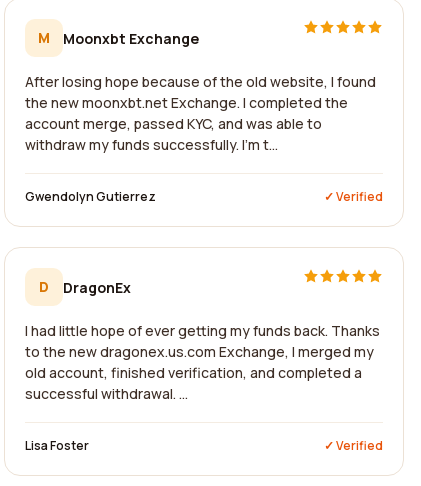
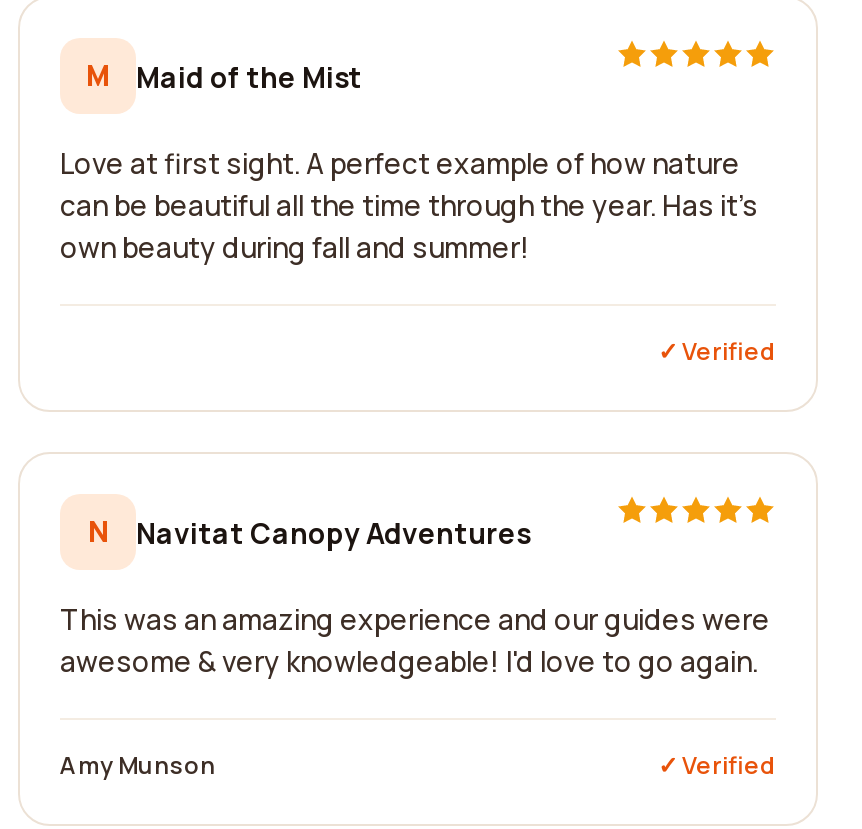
[25,28,376,205] Moonxbt Exchange | After losing hope because of the old website, I found | the new moonxbt.net Exchange. I completed the | account merge, passed KYC, and was able to | withdraw my funds successfully. I'm t... | Gwendolyn Gutierrez -> [60,57,758,266] Maid of the Mist | Love at first sight. A perfect example of how nature | can be beautiful all the time through the year. Has it's | own beauty during fall and summer!
[39,277,131,296] D | DragonEx -> [88,512,530,551] N | Navitat Canopy Adventures
[25,321,380,403] I had little hope of ever getting my funds back. Thanks | to the new dragonex.us.com Exchange, I merged my | old account, finished verification, and completed a | successful withdrawal. ... -> [60,600,770,680] This was an amazing experience and our guides were | awesome & very knowledgeable! I'd love to go again.
[25,437,89,454] Lisa Foster -> [60,748,216,782] Amy Munson

